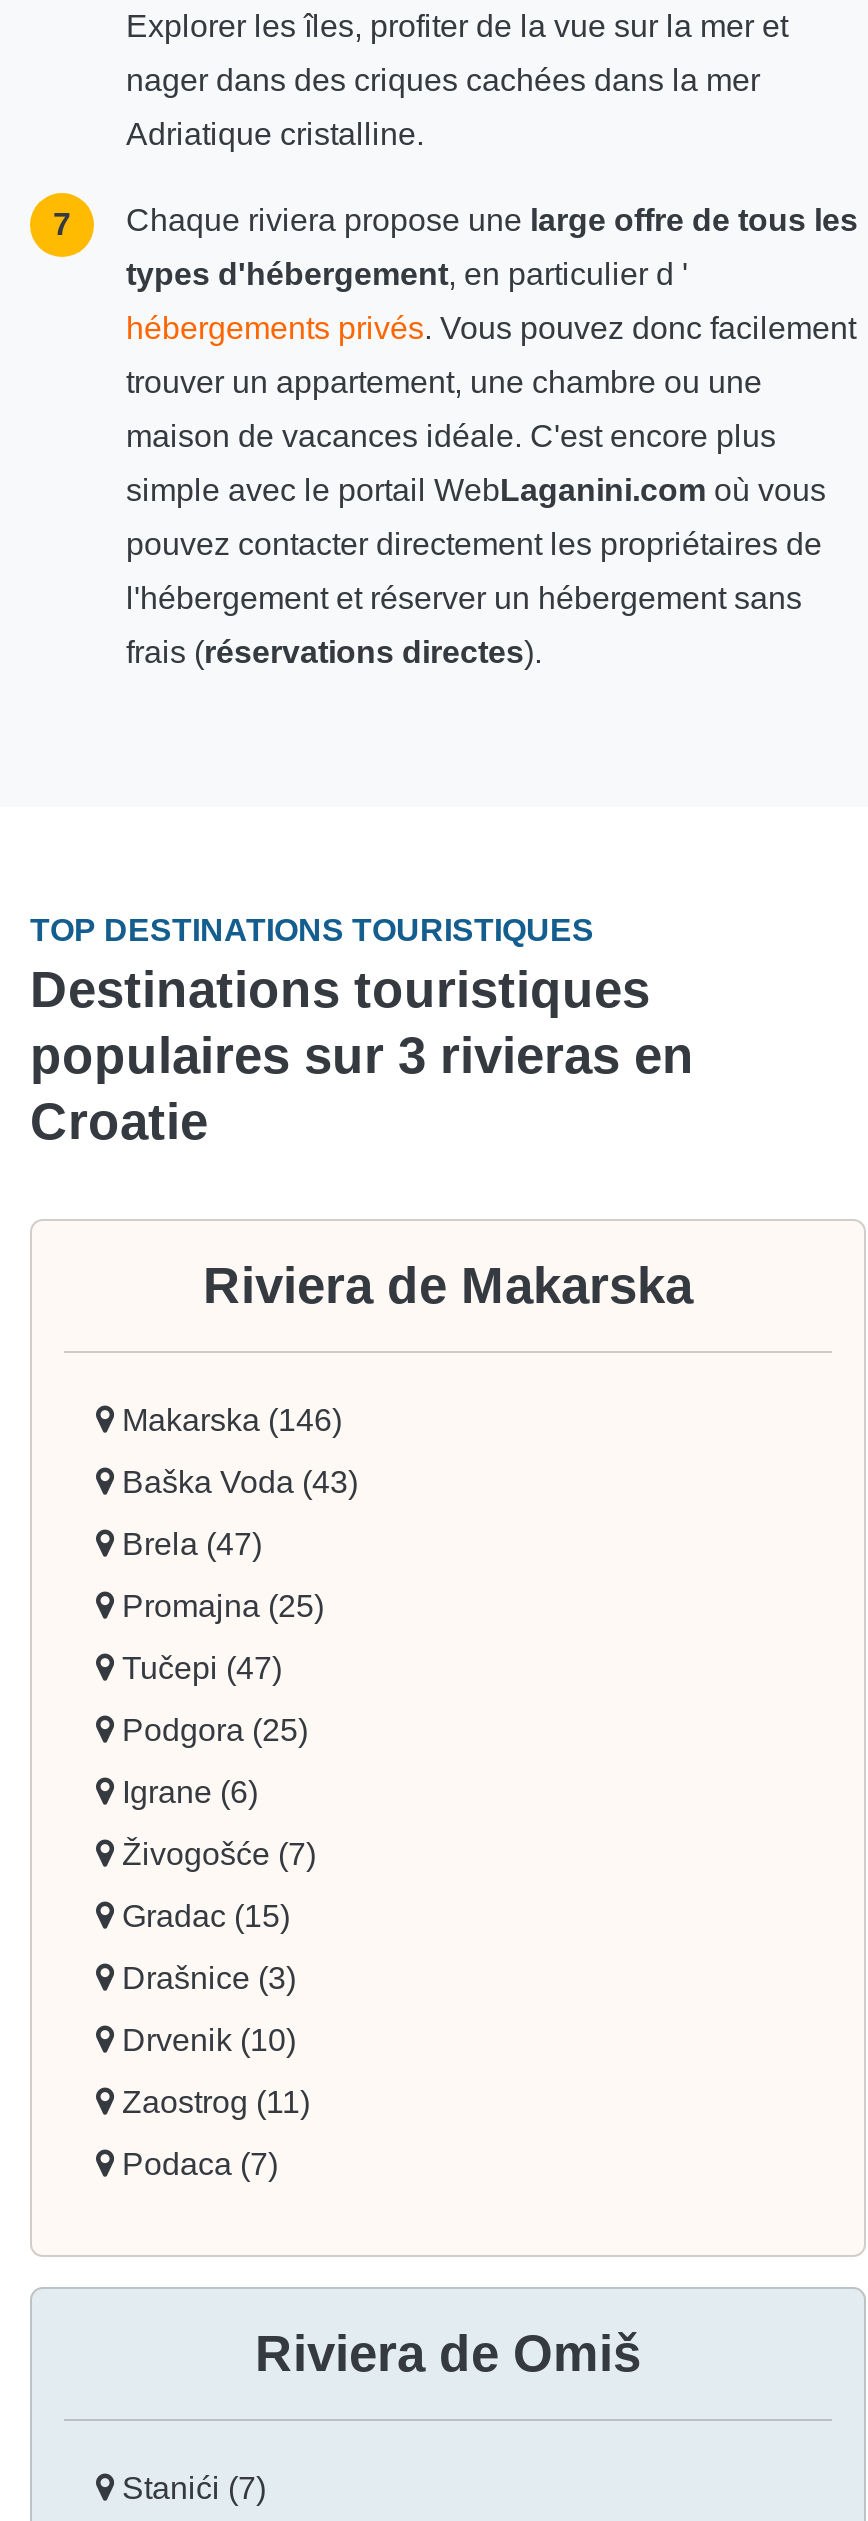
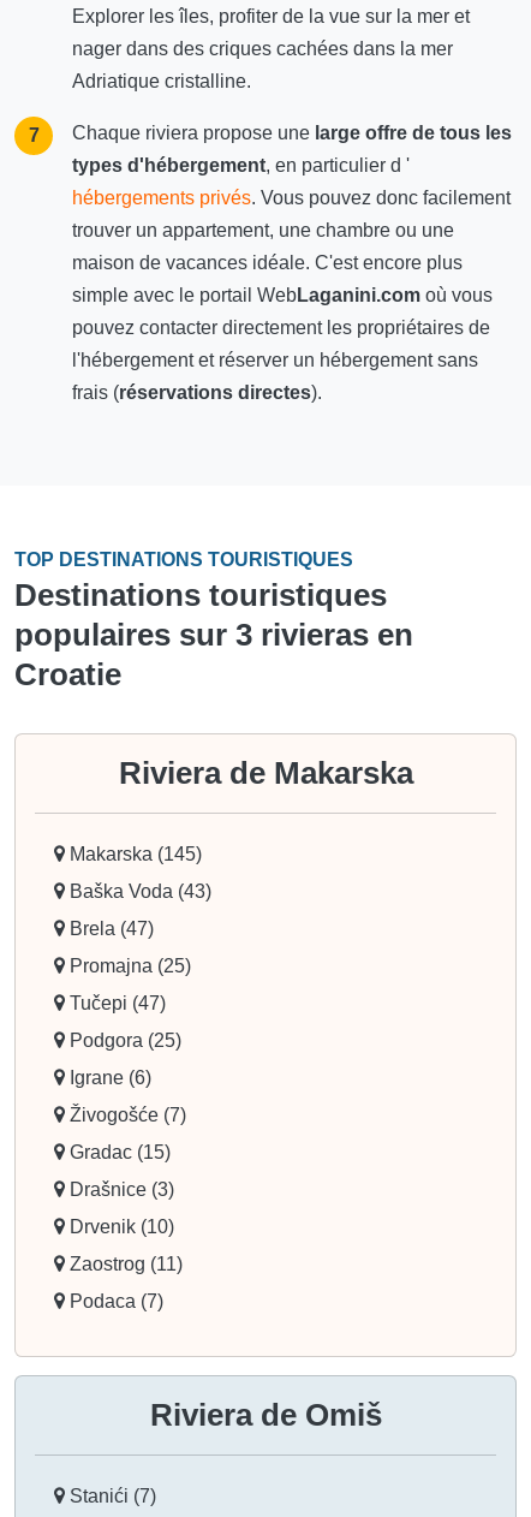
[122,1403,342,1437] Makarska (146) -> [70,844,202,864] Makarska (145)

